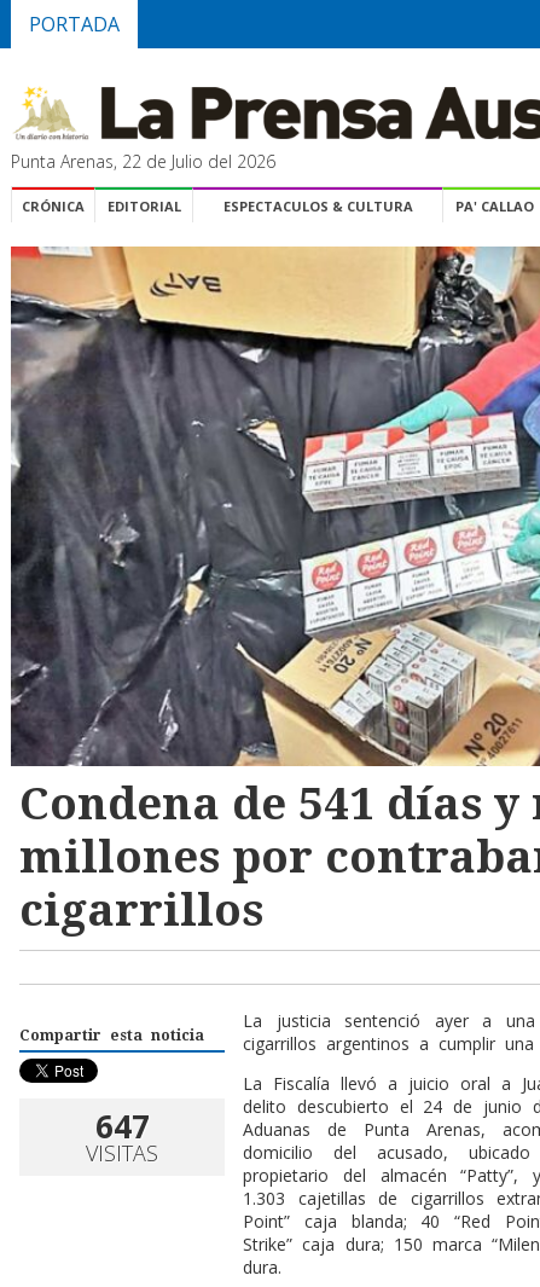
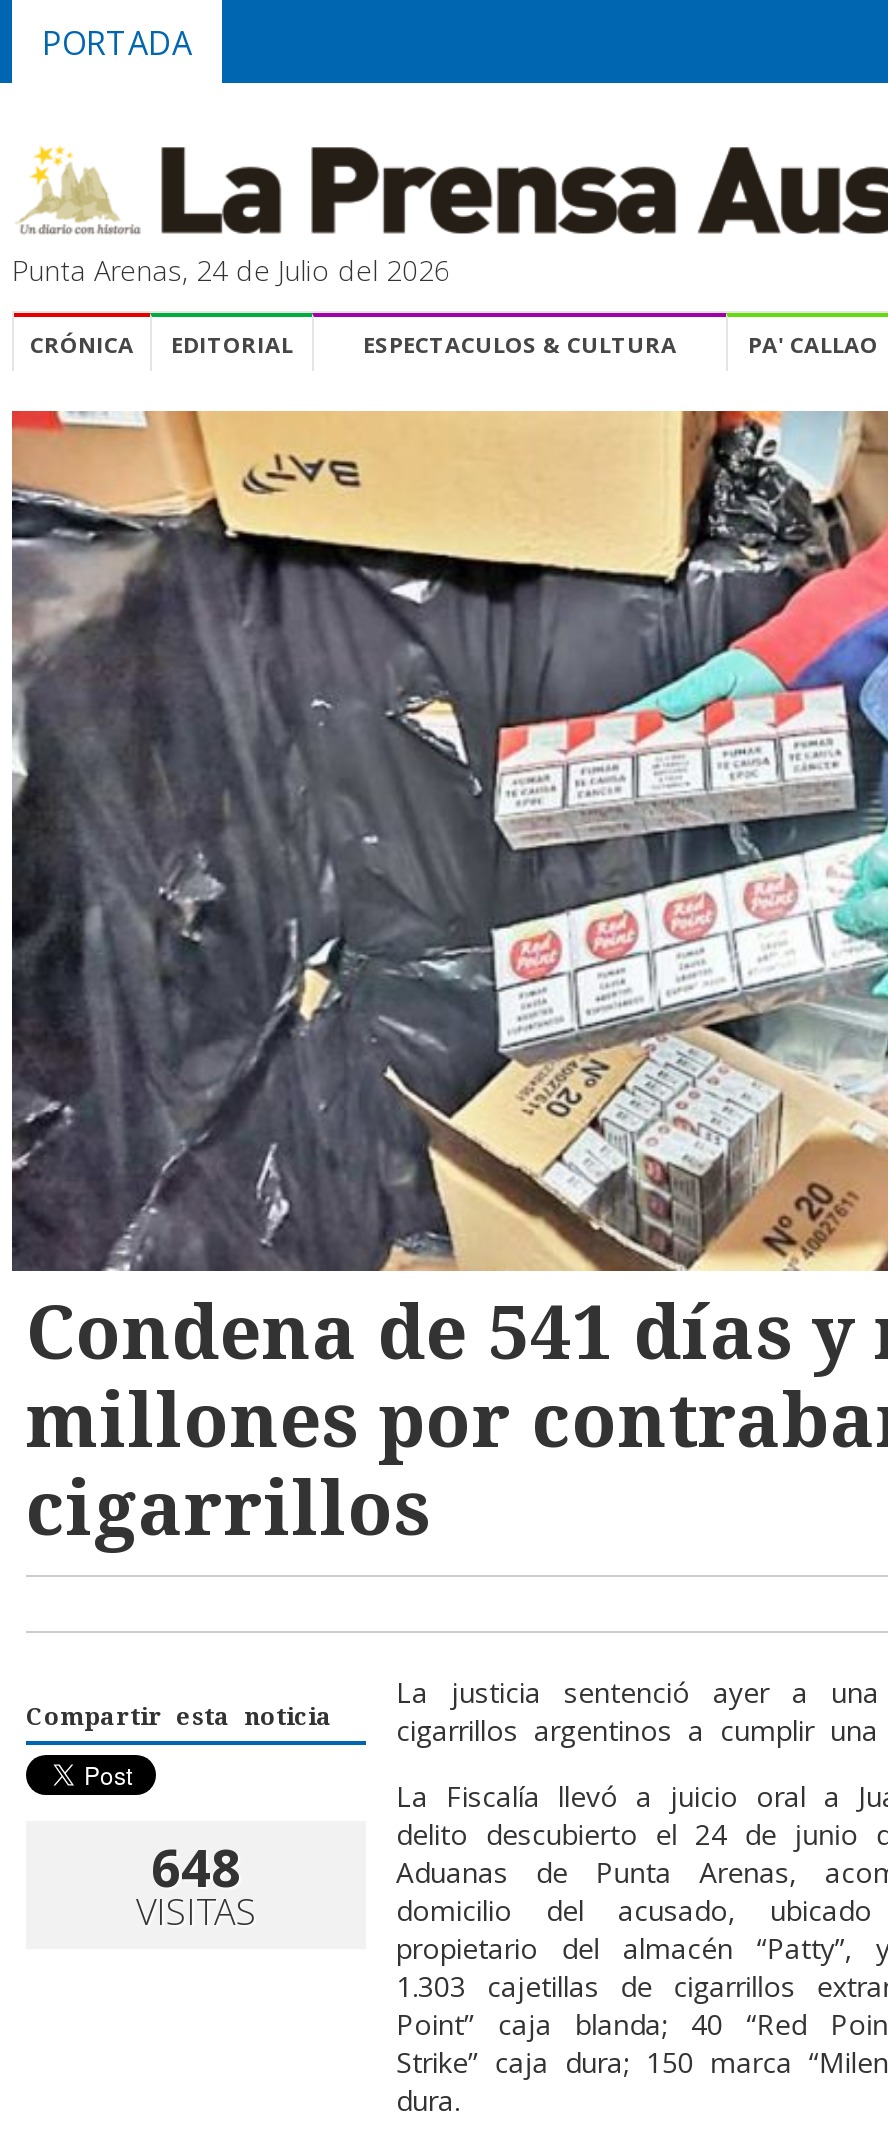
[11,150,275,173] Punta Arenas, 22 de Julio del 2026 -> [12,251,450,289] Punta Arenas, 24 de Julio del 2026
[95,1105,149,1148] 647 -> [151,1831,241,1903] 648

